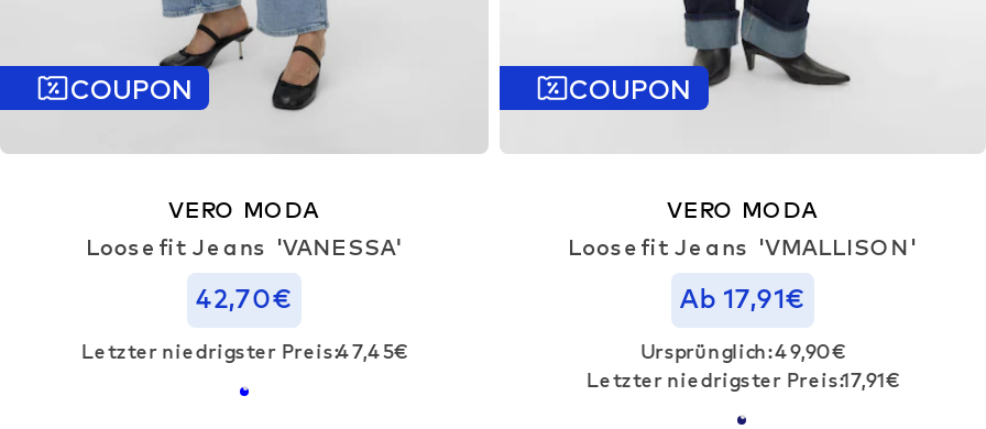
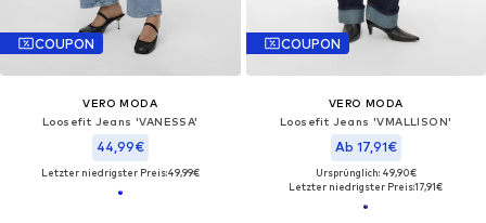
[195,282,292,315] 42,70€ -> [96,139,144,155] 44,99€
[81,339,407,364] Letzter niedrigster Preis:47,45€ -> [41,167,199,179] Letzter niedrigster Preis:49,99€

